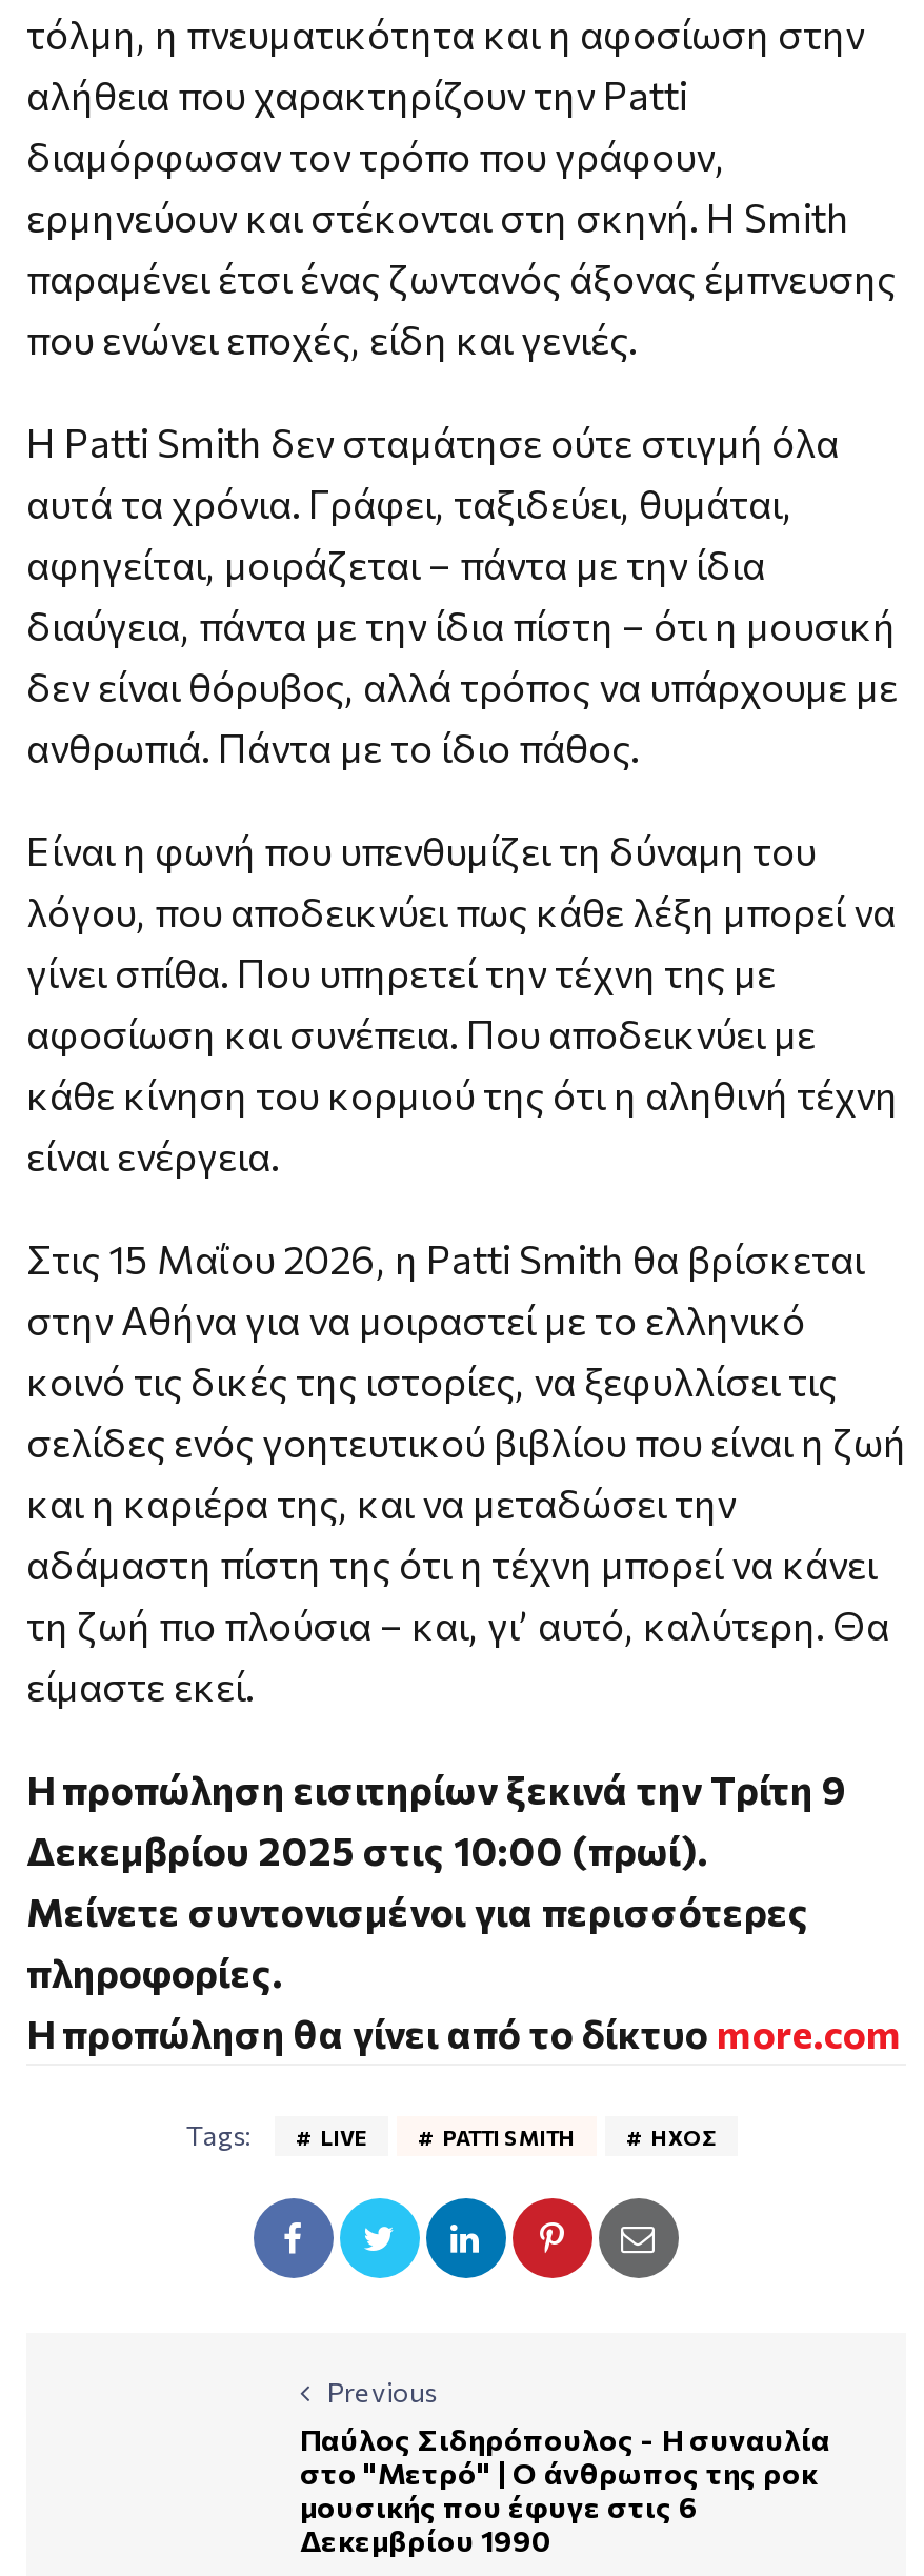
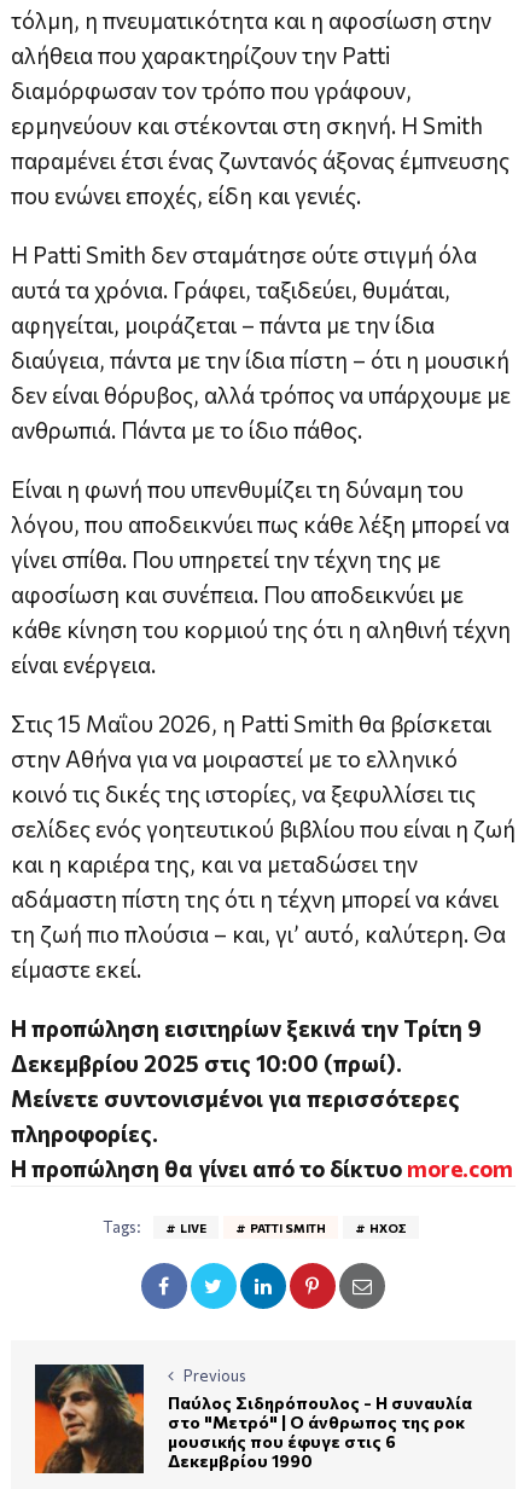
none -> [34,1363,145,1474] [image]

